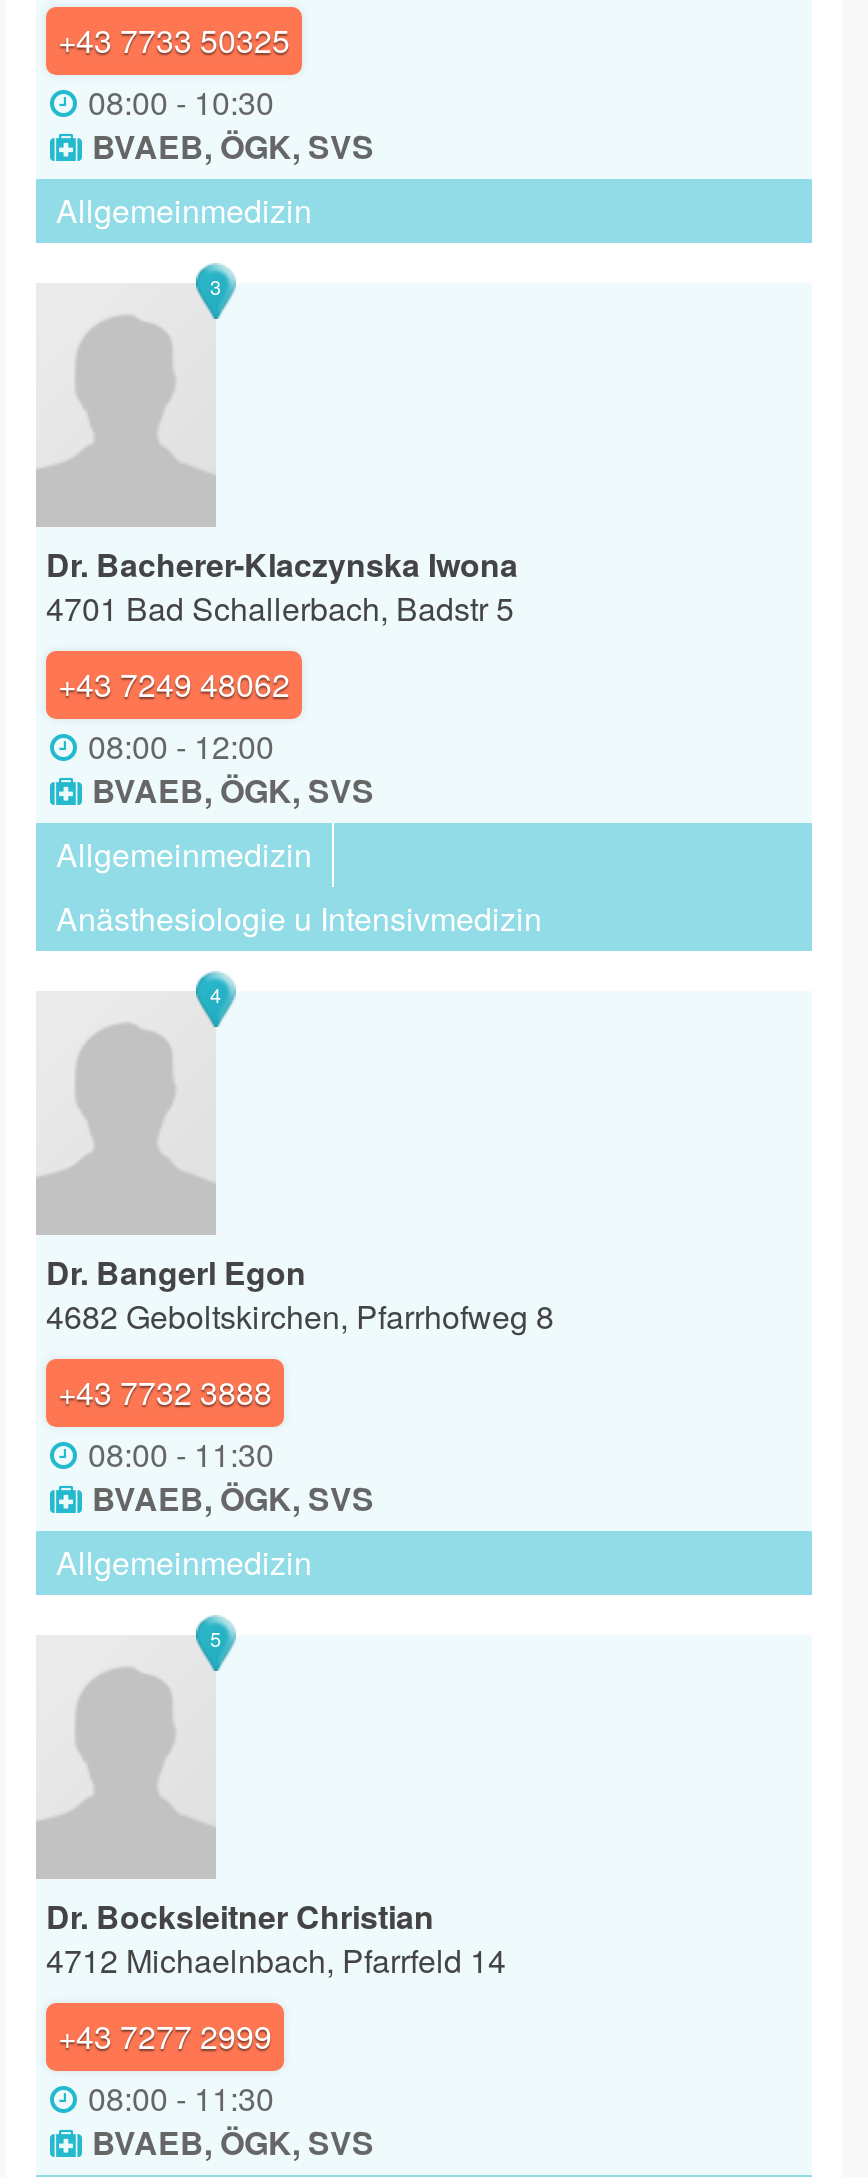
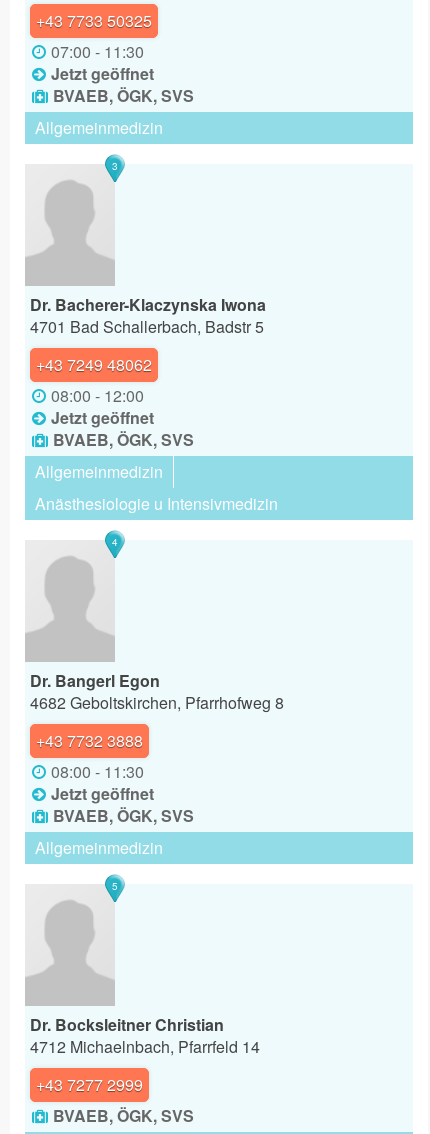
[88,78,274,124] 08:00 - 10:30 -> [51,40,154,85] 07:00 - 11:30 | Jetzt geöffnet
none -> [51,406,154,429] Jetzt geöffnet
moved [46,1475,506,2059] -> [30,804,260,1096]: BVAEB, ÖGK, SVS | Allgemeinmedizin | 5 | Dr. Bocksleitner Christian | 4712 Michaelnbach, Pfarrfeld 14 | +43 7277 2999
none -> [51,782,154,805] Jetzt geöffnet
[88,2075,274,2121] 08:00 - 11:30 -> none

